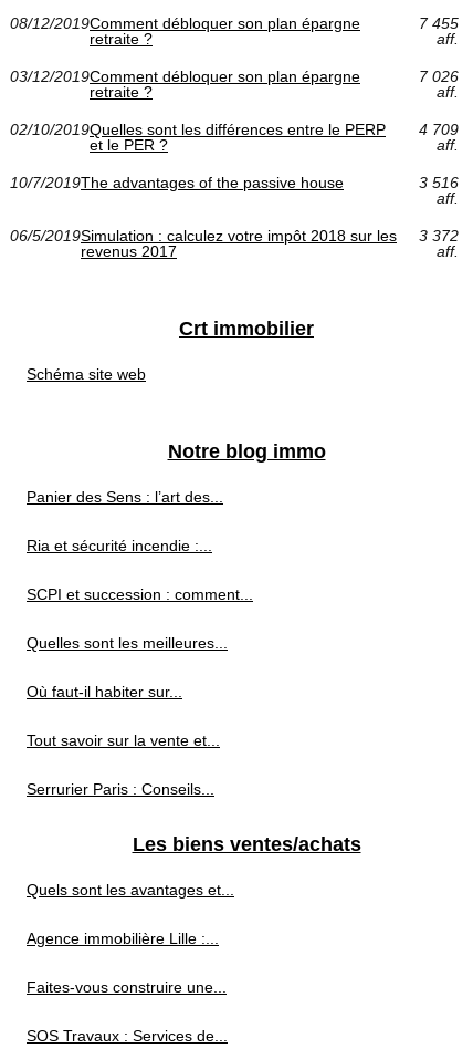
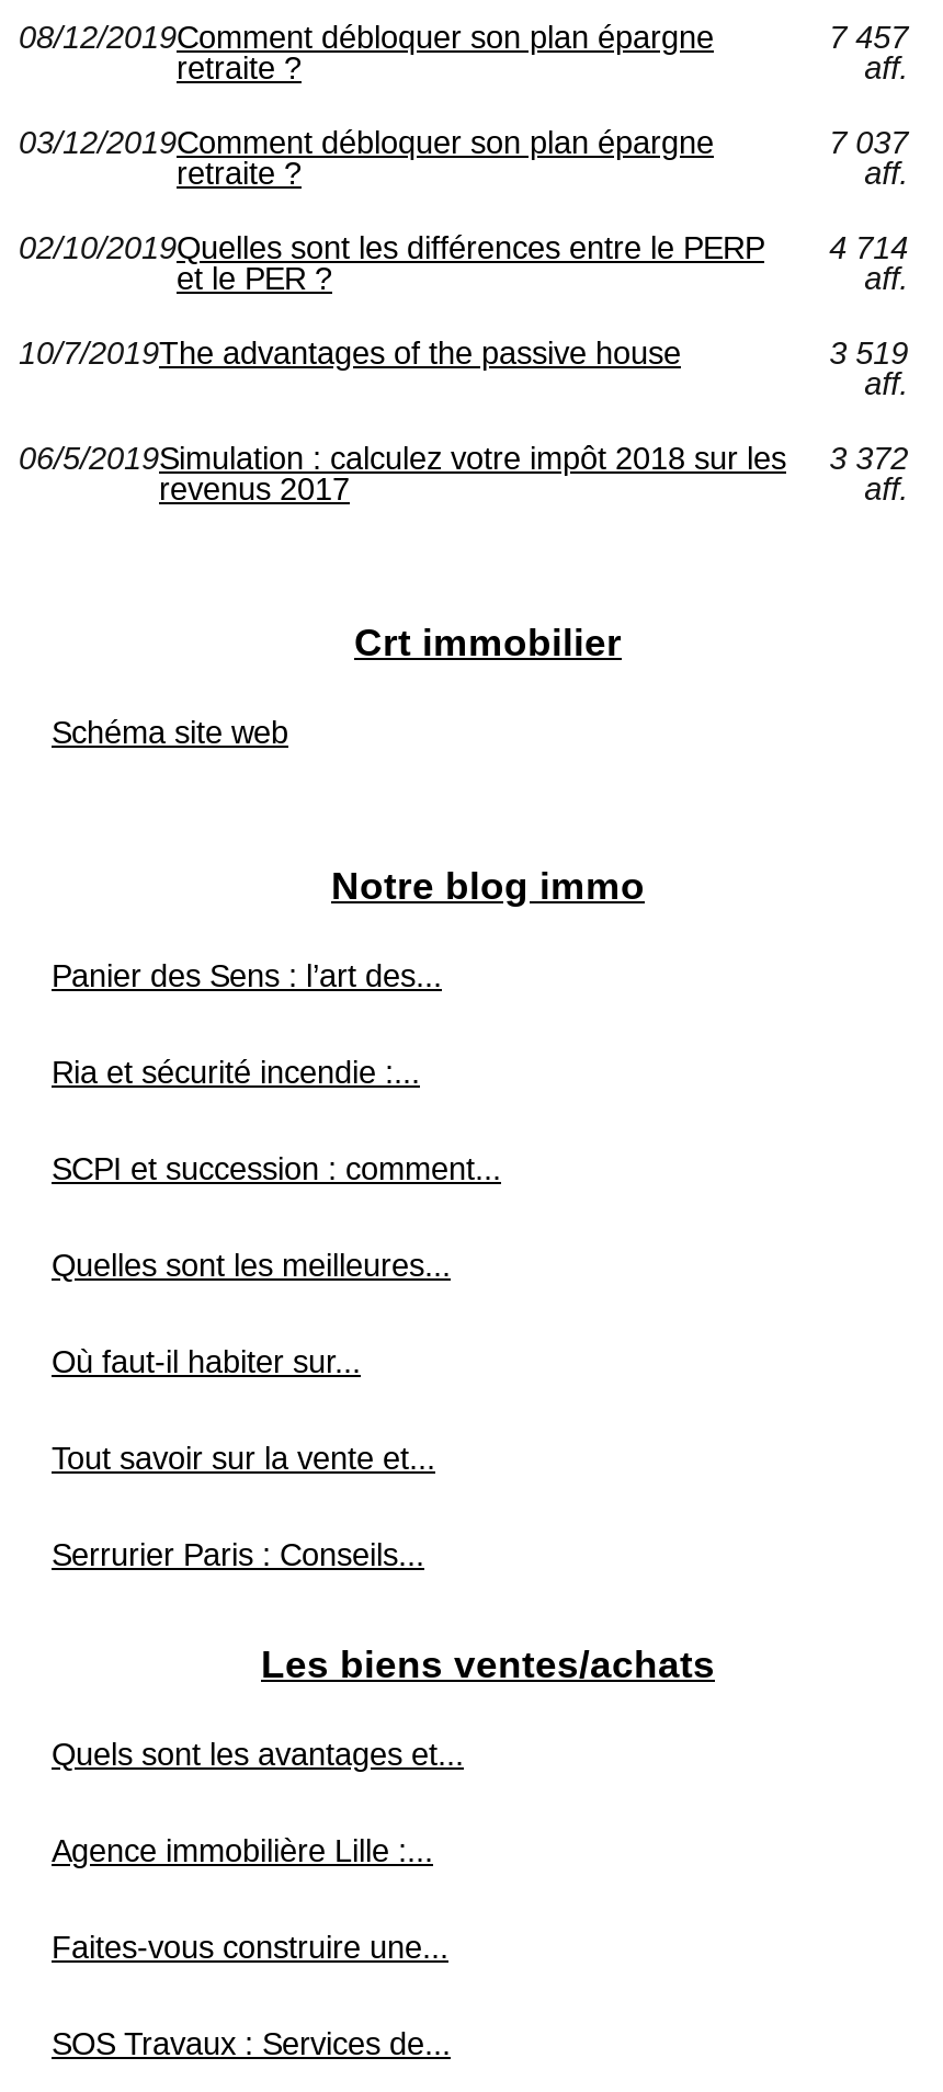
[418,14,458,32] 7 455 -> [829,20,908,55] 7 457
[418,68,458,85] 7 026 -> [829,125,908,160] 7 037
[10,121,458,138] 02/10/2019Quelles sont les différences entre le PERP 4 709 -> [19,230,908,265] 02/10/2019Quelles sont les différences entre le PERP 4 714
[418,174,458,191] 3 516 -> [829,336,908,371] 3 519

